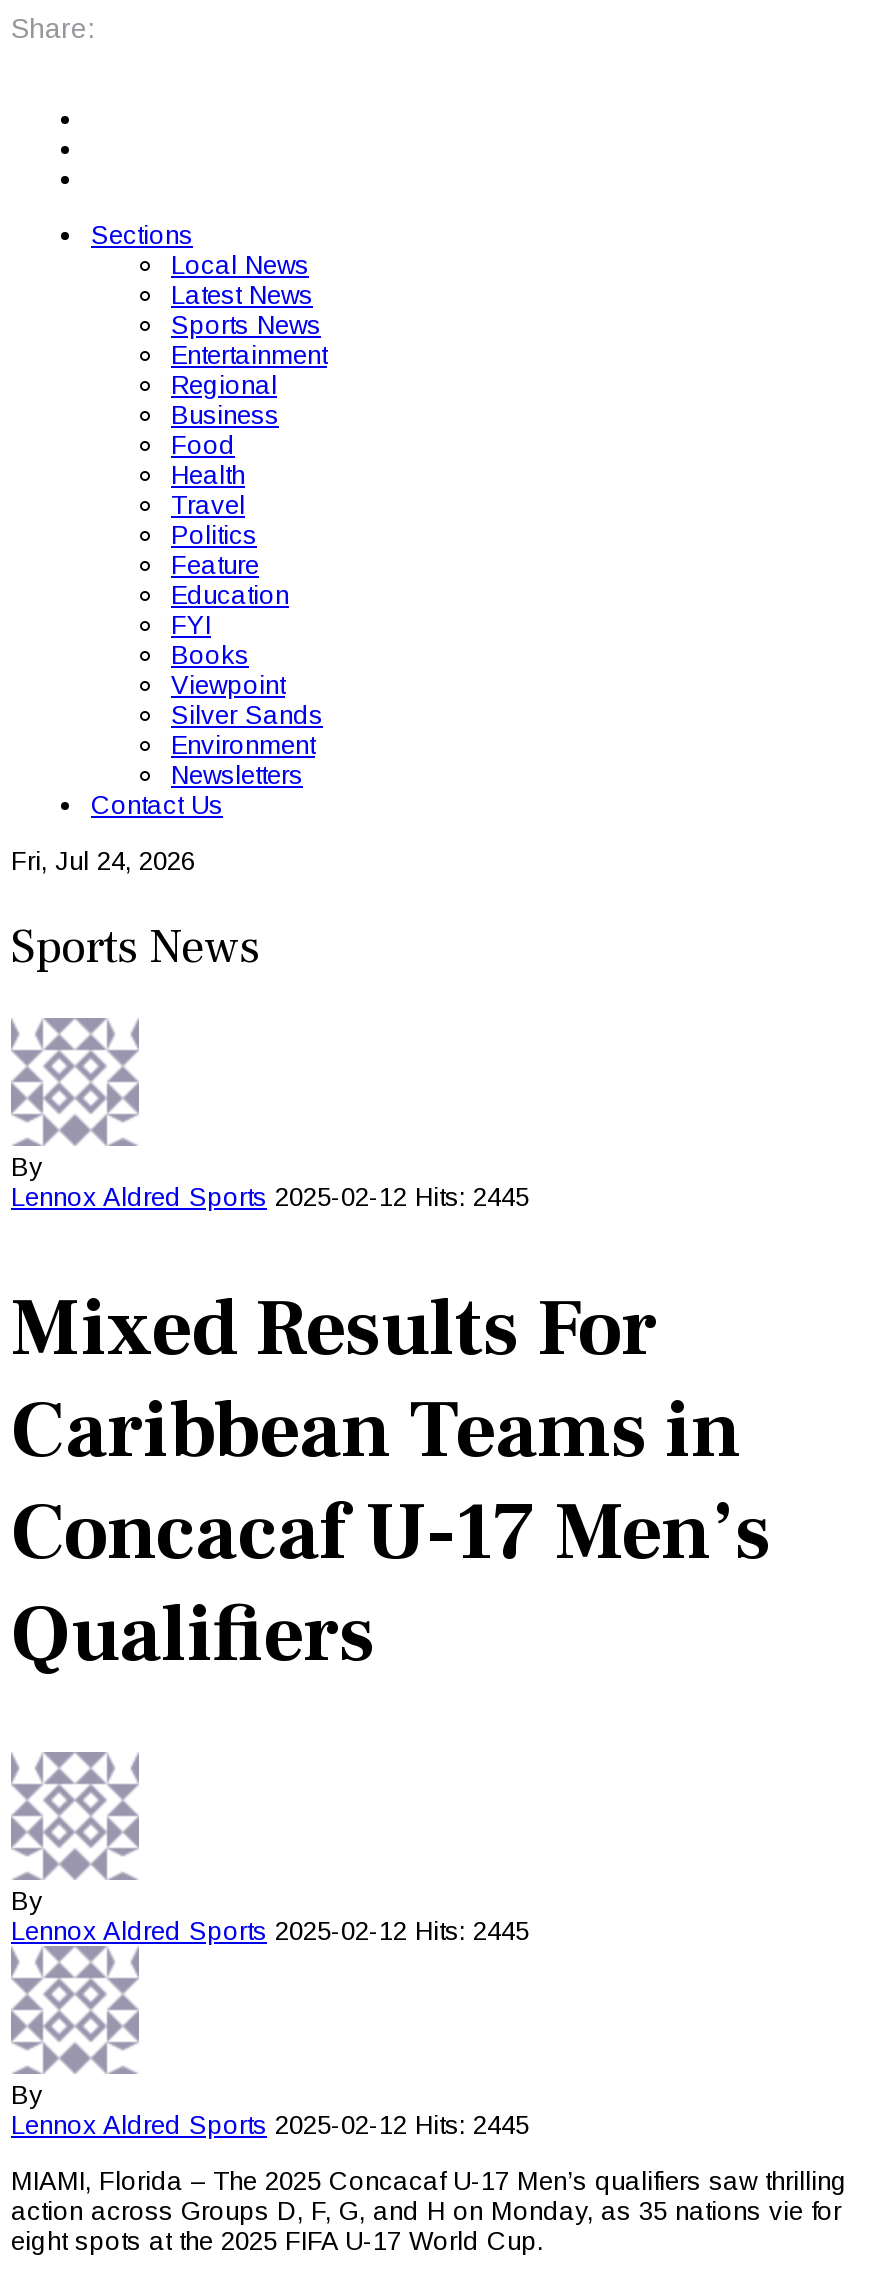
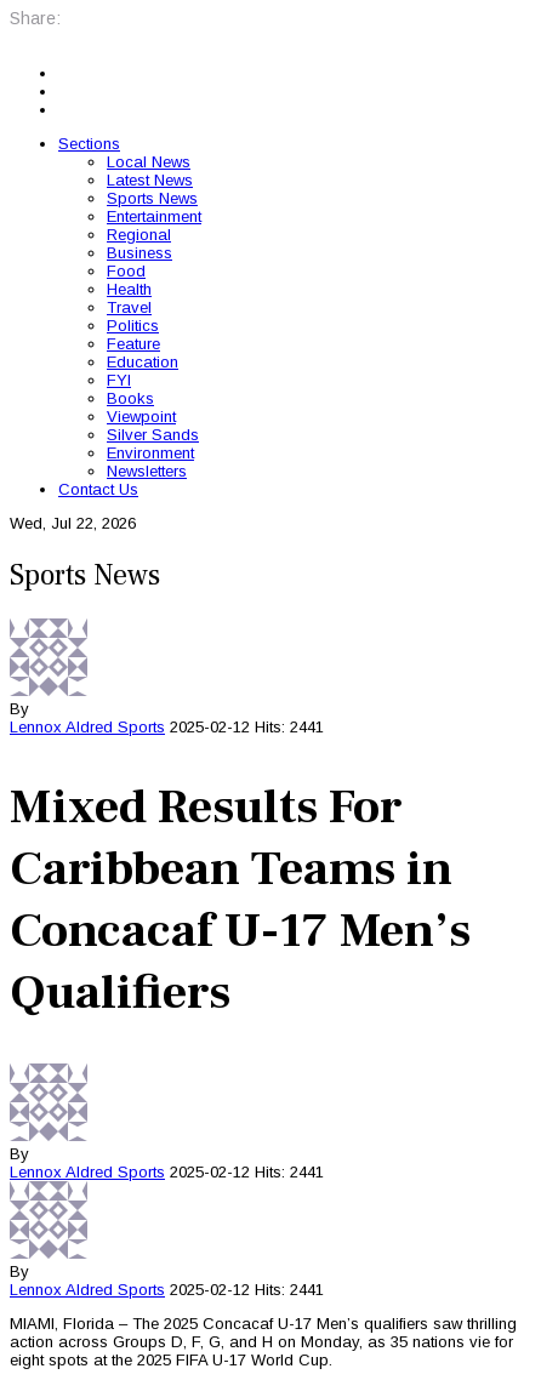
[11,846,195,876] Fri, Jul 24, 2026 -> [10,514,136,532] Wed, Jul 22, 2026
[11,1182,529,1212] Lennox Aldred Sports 2025-02-12 Hits: 2445 -> [10,718,324,736] Lennox Aldred Sports 2025-02-12 Hits: 2441
[11,1916,529,1946] Lennox Aldred Sports 2025-02-12 Hits: 2445 -> [10,1163,324,1181] Lennox Aldred Sports 2025-02-12 Hits: 2441
[11,2110,529,2140] Lennox Aldred Sports 2025-02-12 Hits: 2445 -> [10,1281,324,1299] Lennox Aldred Sports 2025-02-12 Hits: 2441

